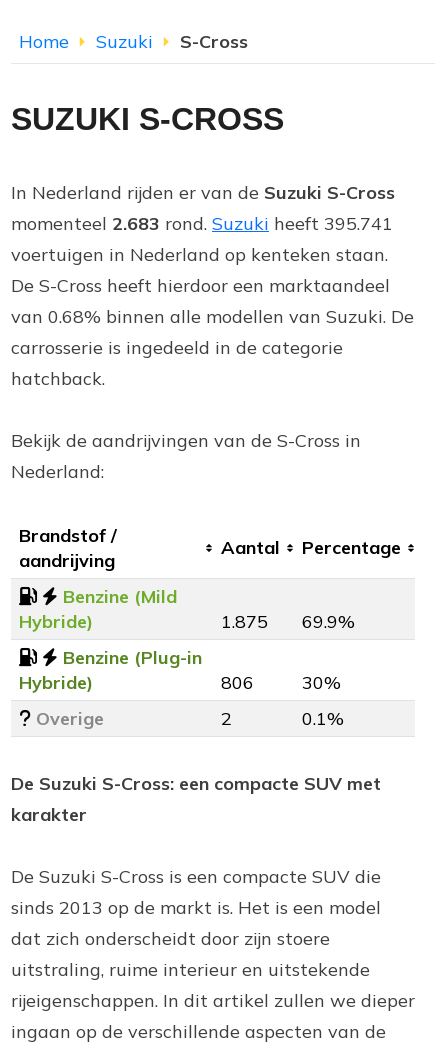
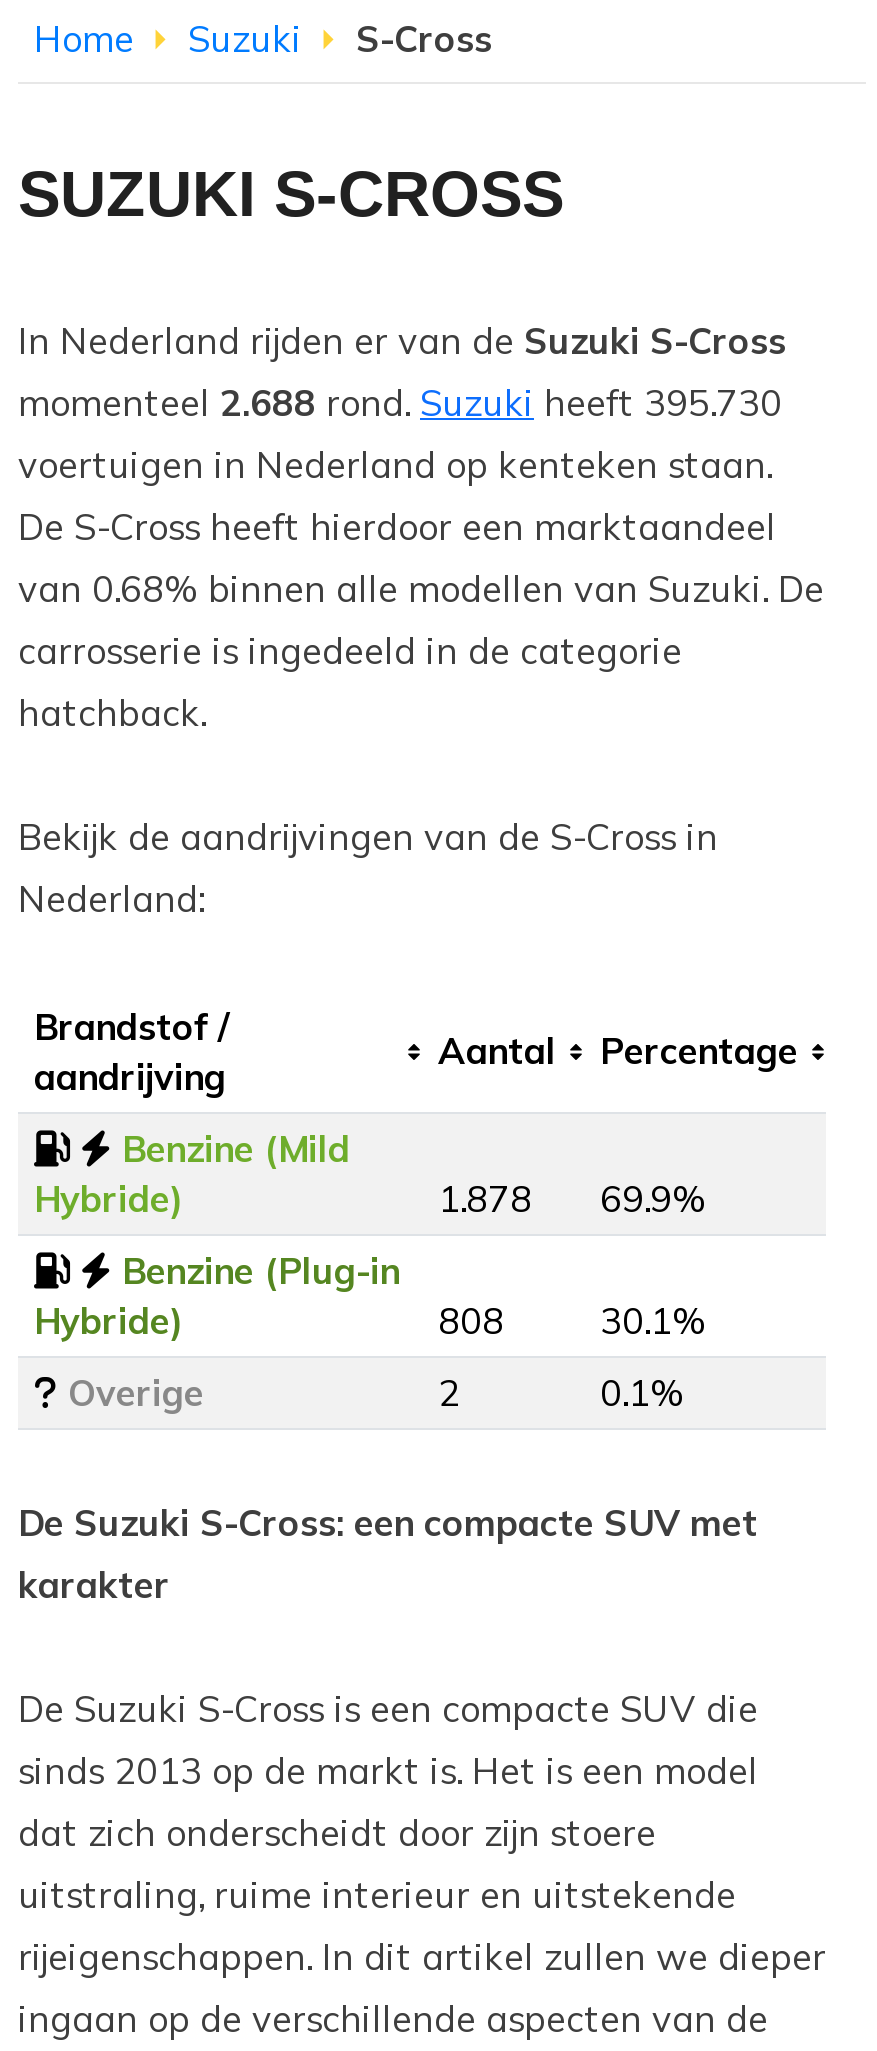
[11,212,393,235] momenteel 2.683 rond. Suzuki heeft 395.741 -> [18,380,782,426] momenteel 2.688 rond. Suzuki heeft 395.730
[221,610,355,633] 1.875 69.9% -> [438,1176,706,1222] 1.878 69.9%
[221,671,254,694] 806 -> [438,1298,504,1344] 808
[302,671,341,694] 30% -> [600,1298,706,1344] 30.1%

